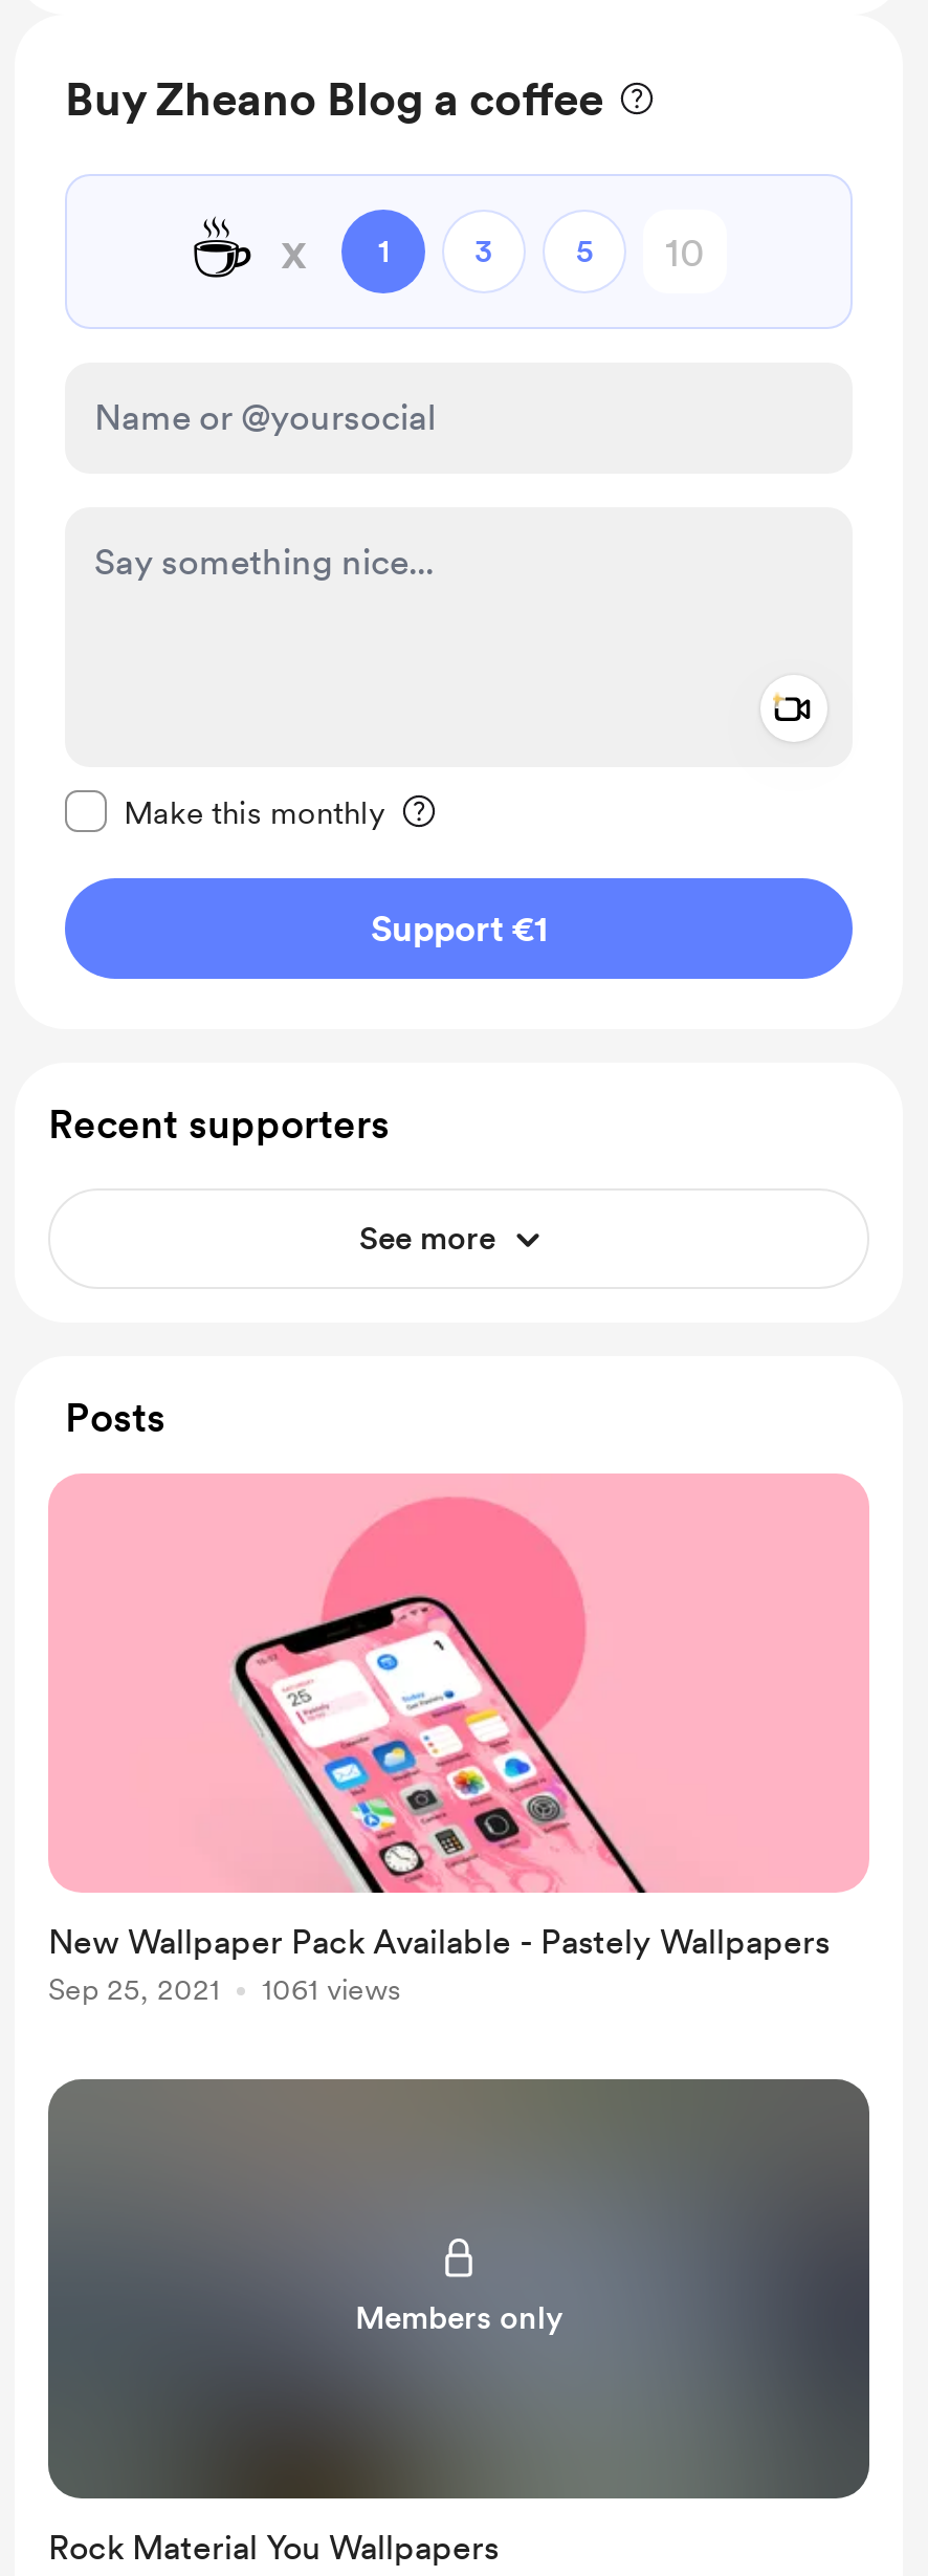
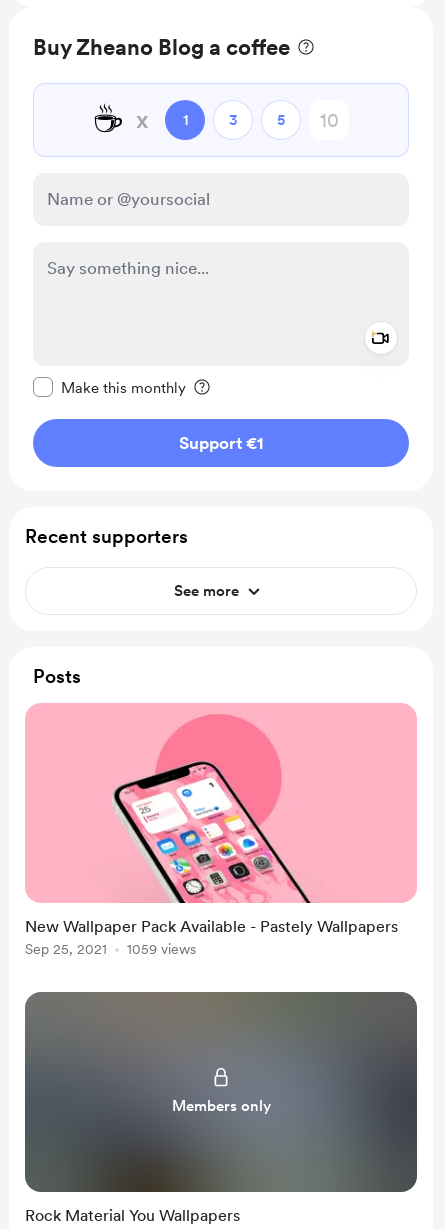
[48,1973,400,2007] Sep 25, 2021 1061 views -> [25,941,196,957] Sep 25, 2021 1059 views

